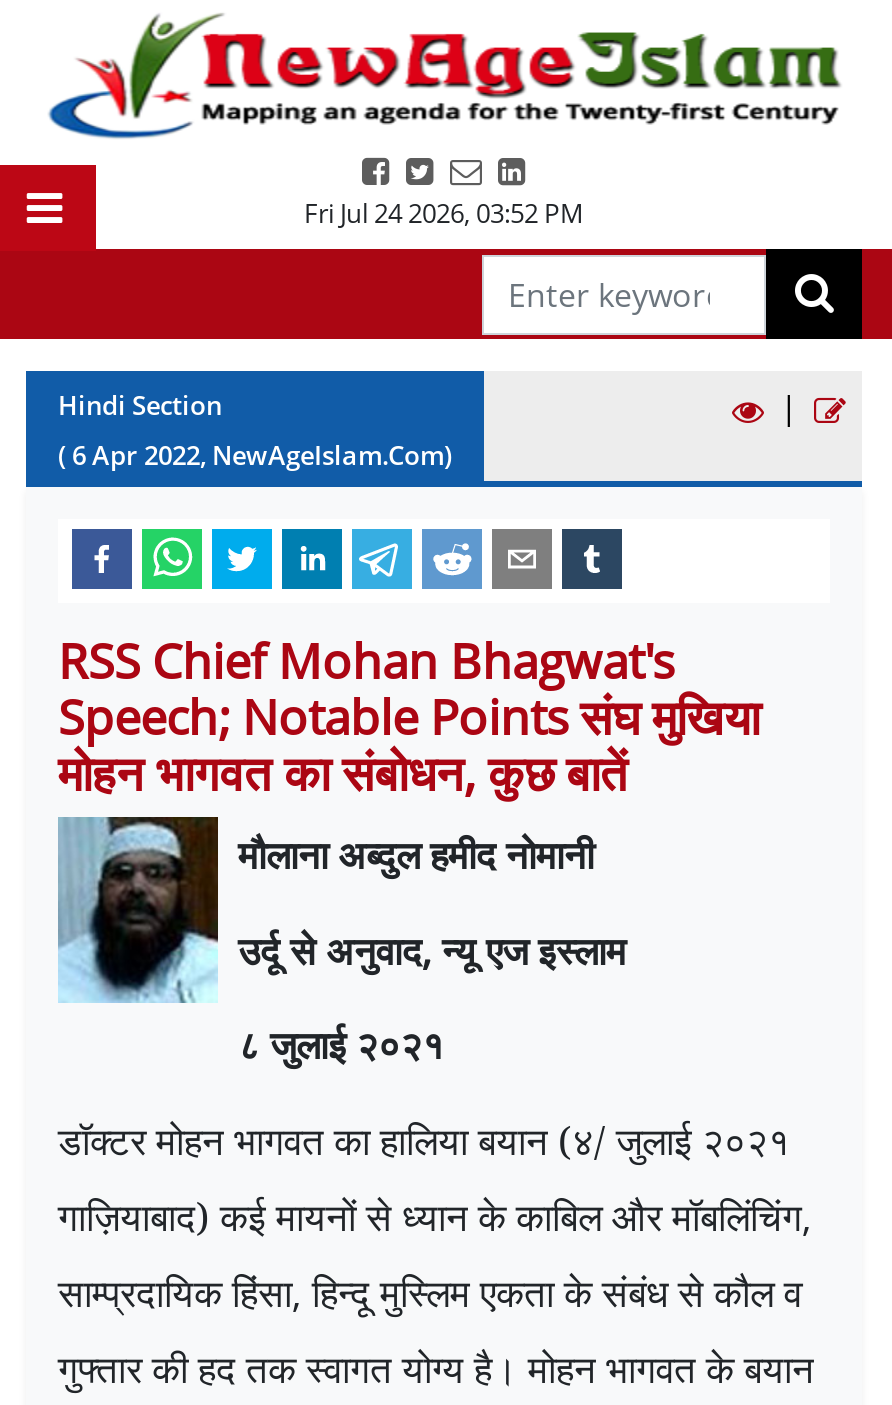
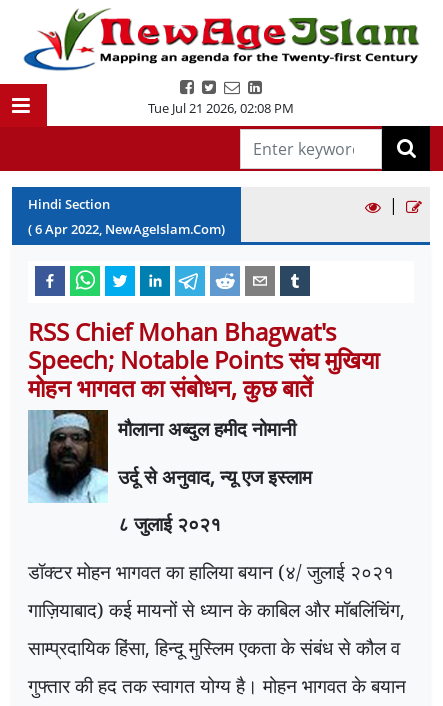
[304,195,584,231] Fri Jul 24 2026, 03:52 PM -> [148,99,294,117] Tue Jul 21 2026, 02:08 PM

